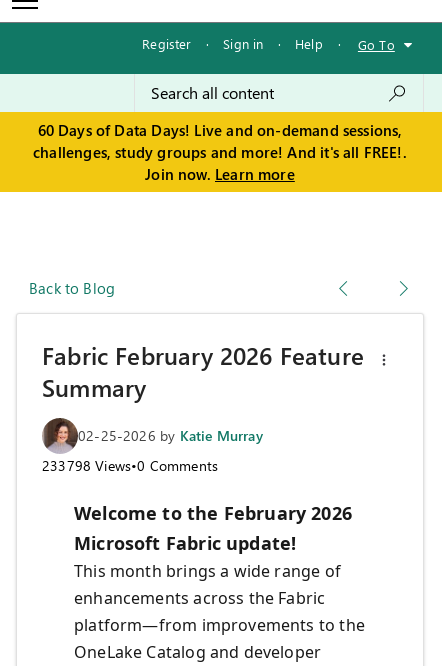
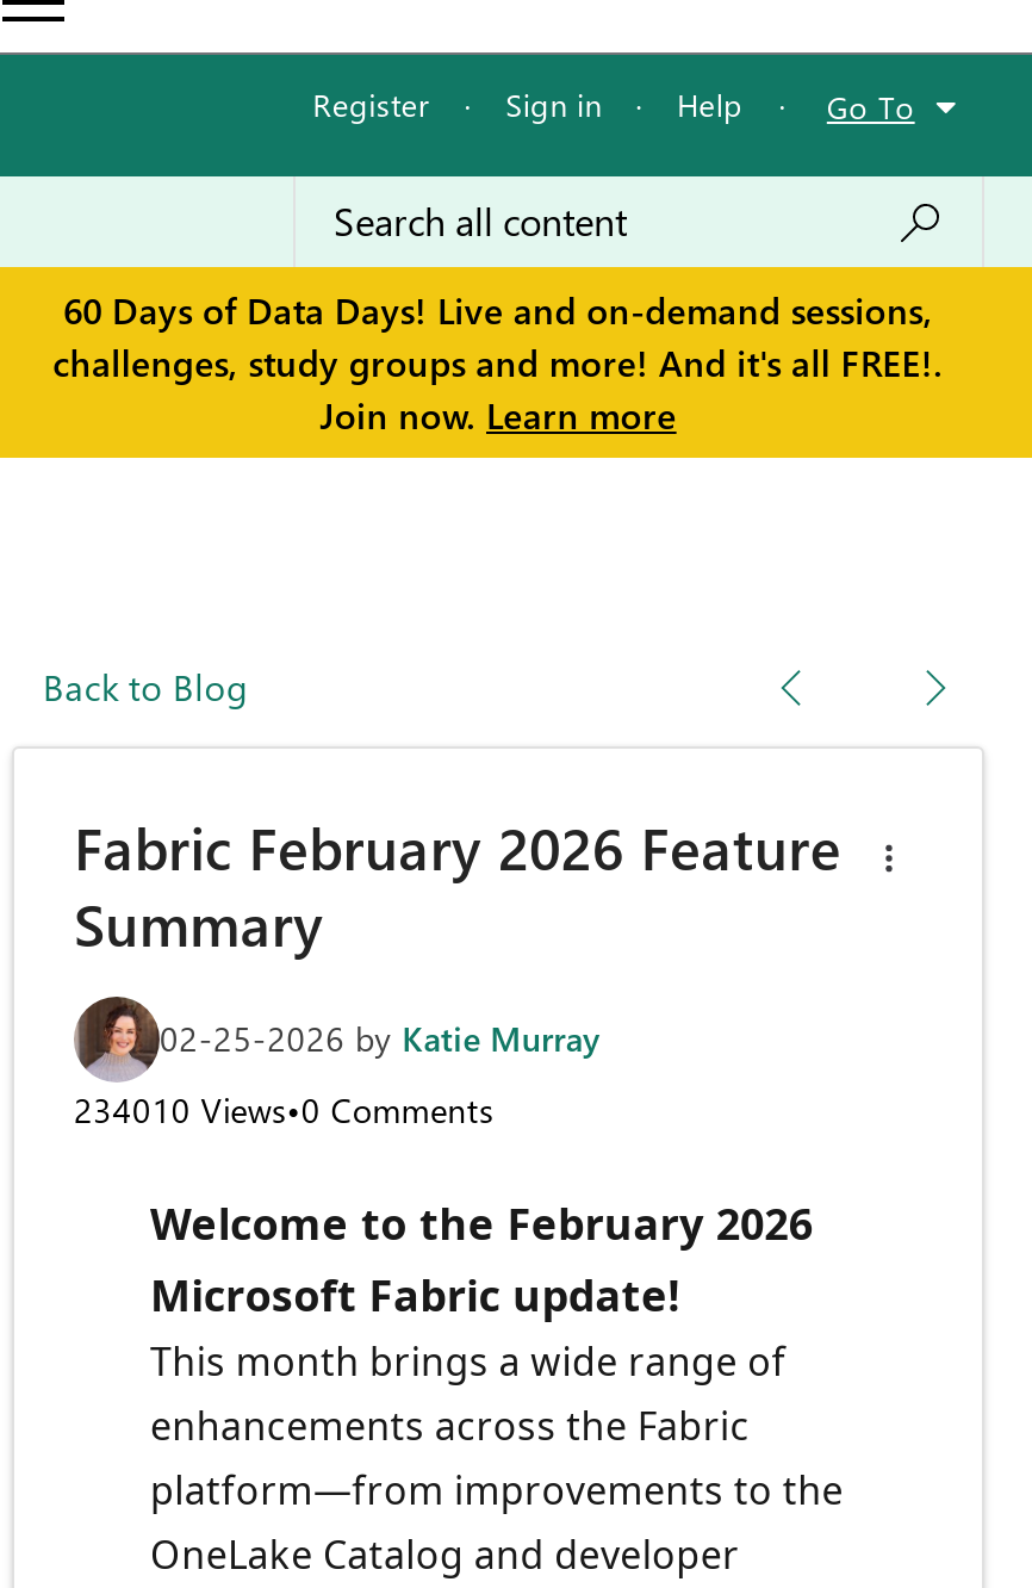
[42,456,218,475] 233798 Views•0 Comments -> [74,1088,494,1134] 234010 Views•0 Comments

